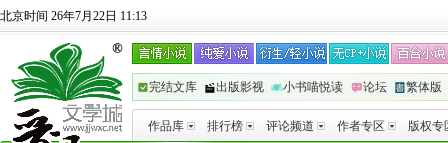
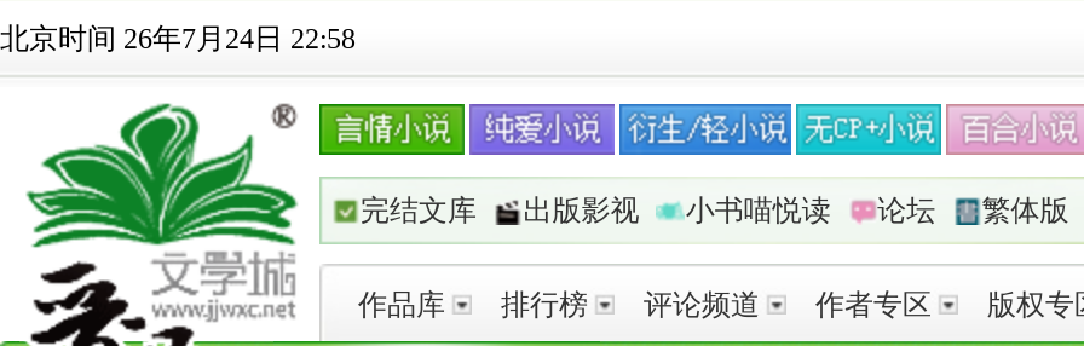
[0,9,147,23] 北京时间 26年7月22日 11:13 -> [0,22,356,56] 北京时间 26年7月24日 22:58

